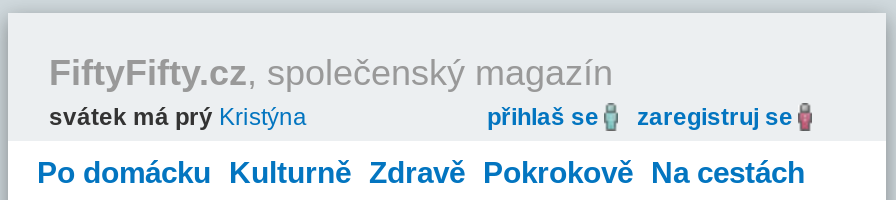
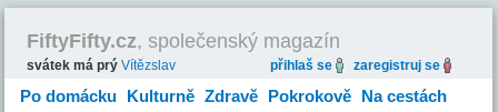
[49,103,307,131] svátek má prý Kristýna -> [27,58,176,73] svátek má prý Vítězslav

